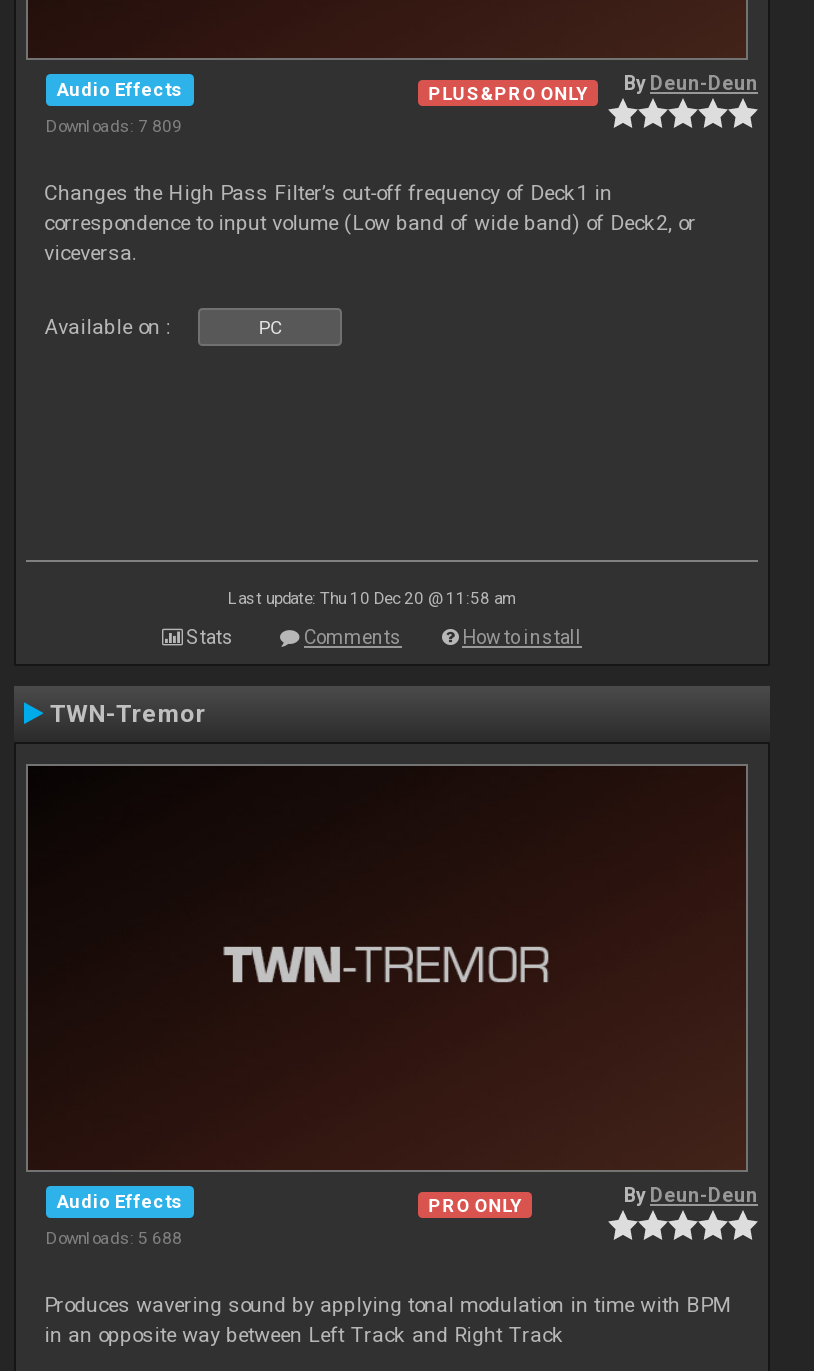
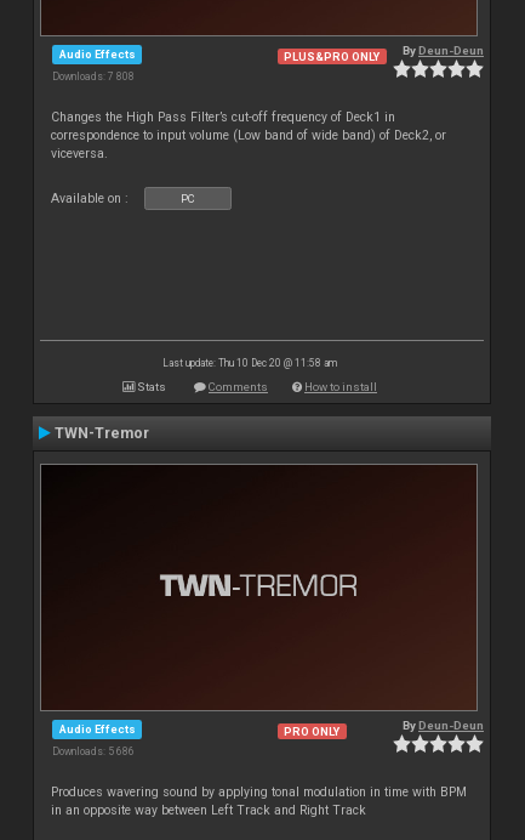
[46,115,182,135] Downloads: 7 809 -> [52,70,135,82] Downloads: 7 808
[46,1227,182,1247] Downloads: 5 688 -> [52,745,135,757] Downloads: 5 686

